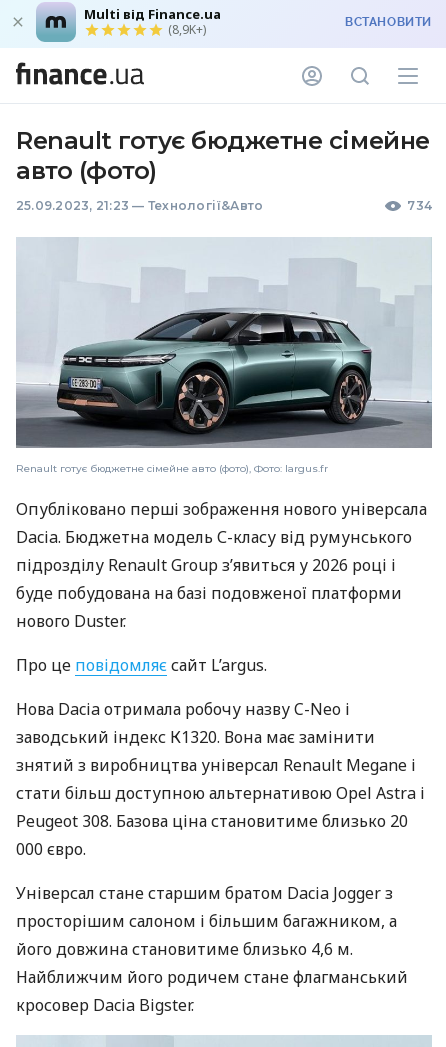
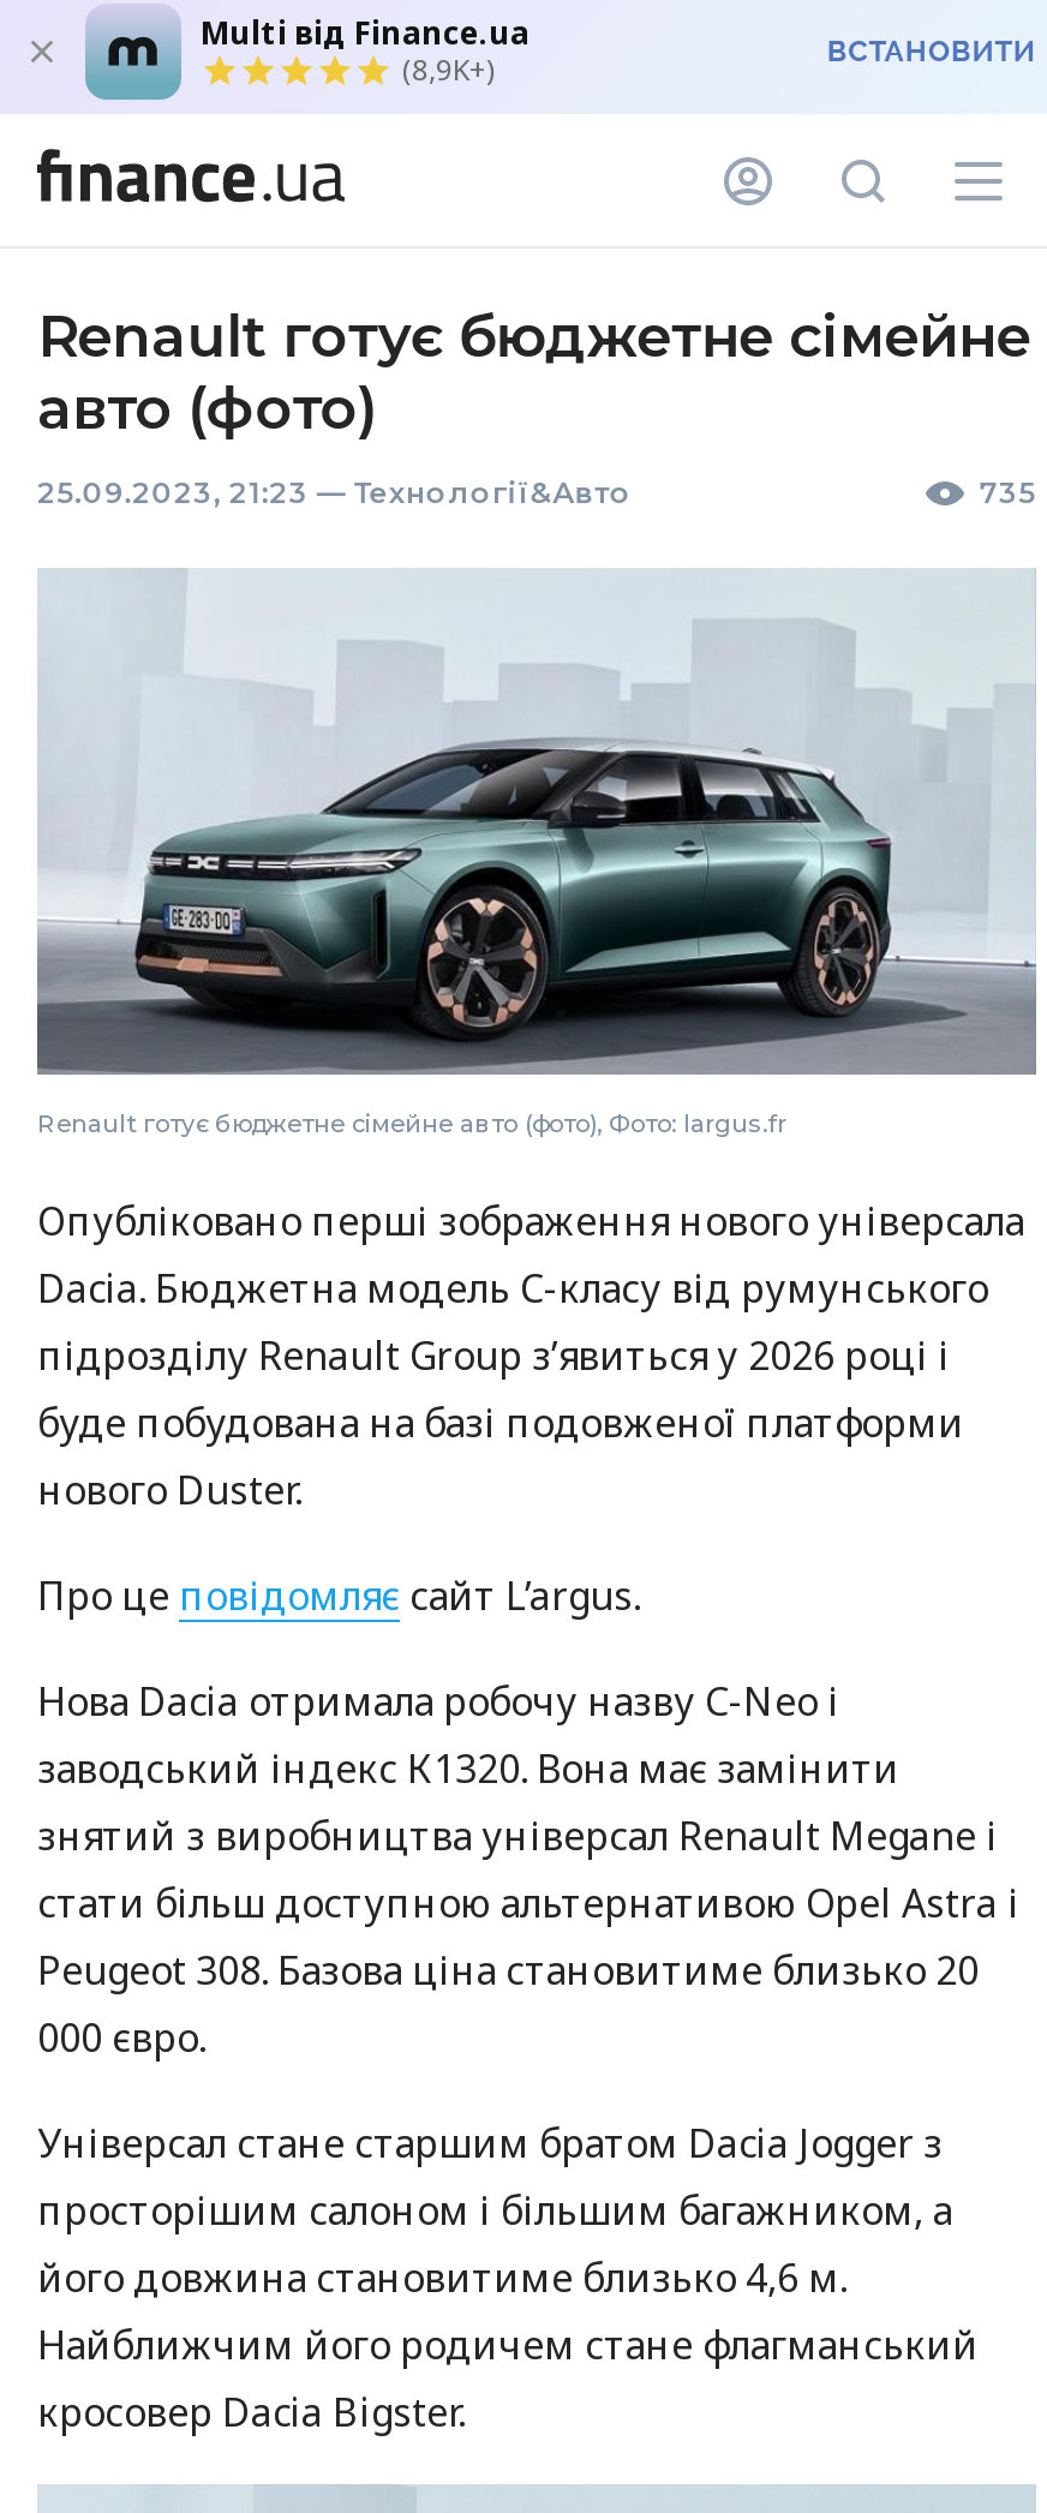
[407,198,432,213] 734 -> [979,474,1036,510] 735

